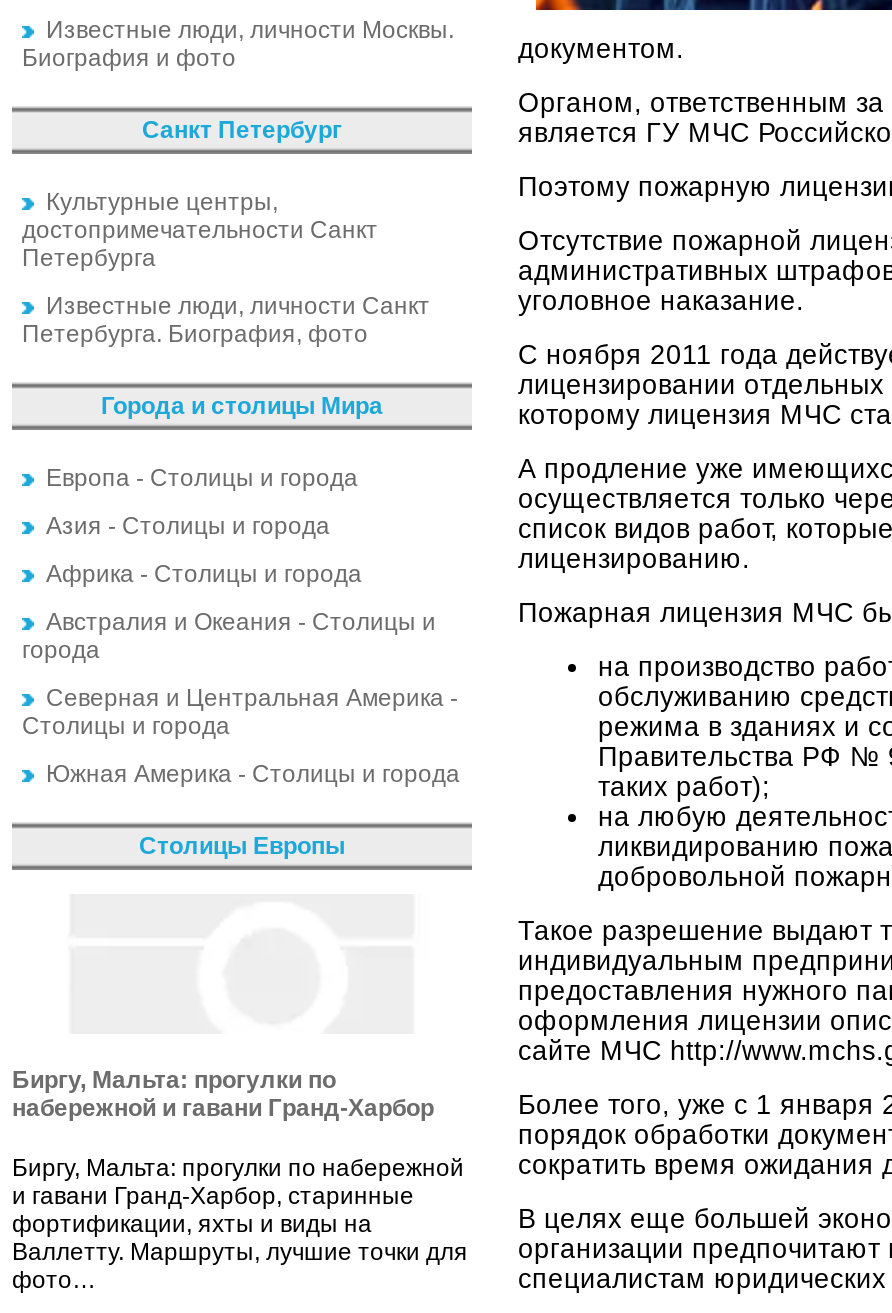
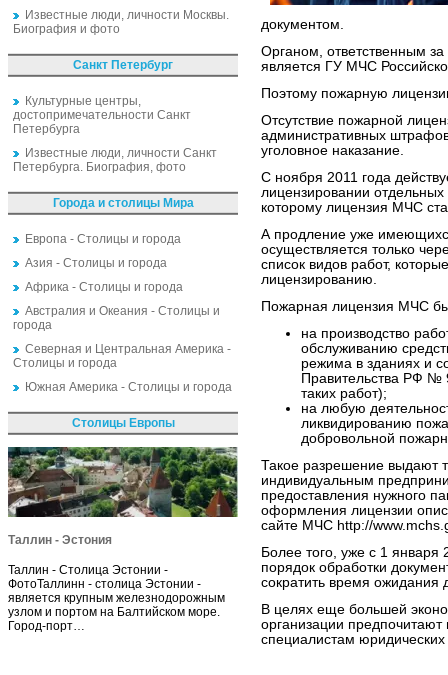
none -> [7,446,239,518] [image]
[12,1066,434,1122] Биргу, Мальта: прогулки по | набережной и гавани Гранд-Харбор -> [8,533,112,547] Таллин - Эстония
[12,1154,468,1294] Биргу, Мальта: прогулки по набережной | и гавани Гранд-Харбор, старинные | фортификации, яхты и виды на | Валлетту. Маршруты, лучшие точки для | фото… -> [8,563,225,633] Таллин - Столица Эстонии - | ФотоТаллинн - столица Эстонии - | является крупным железнодорожным | узлом и портом на Балтийском море. | Город-порт…

